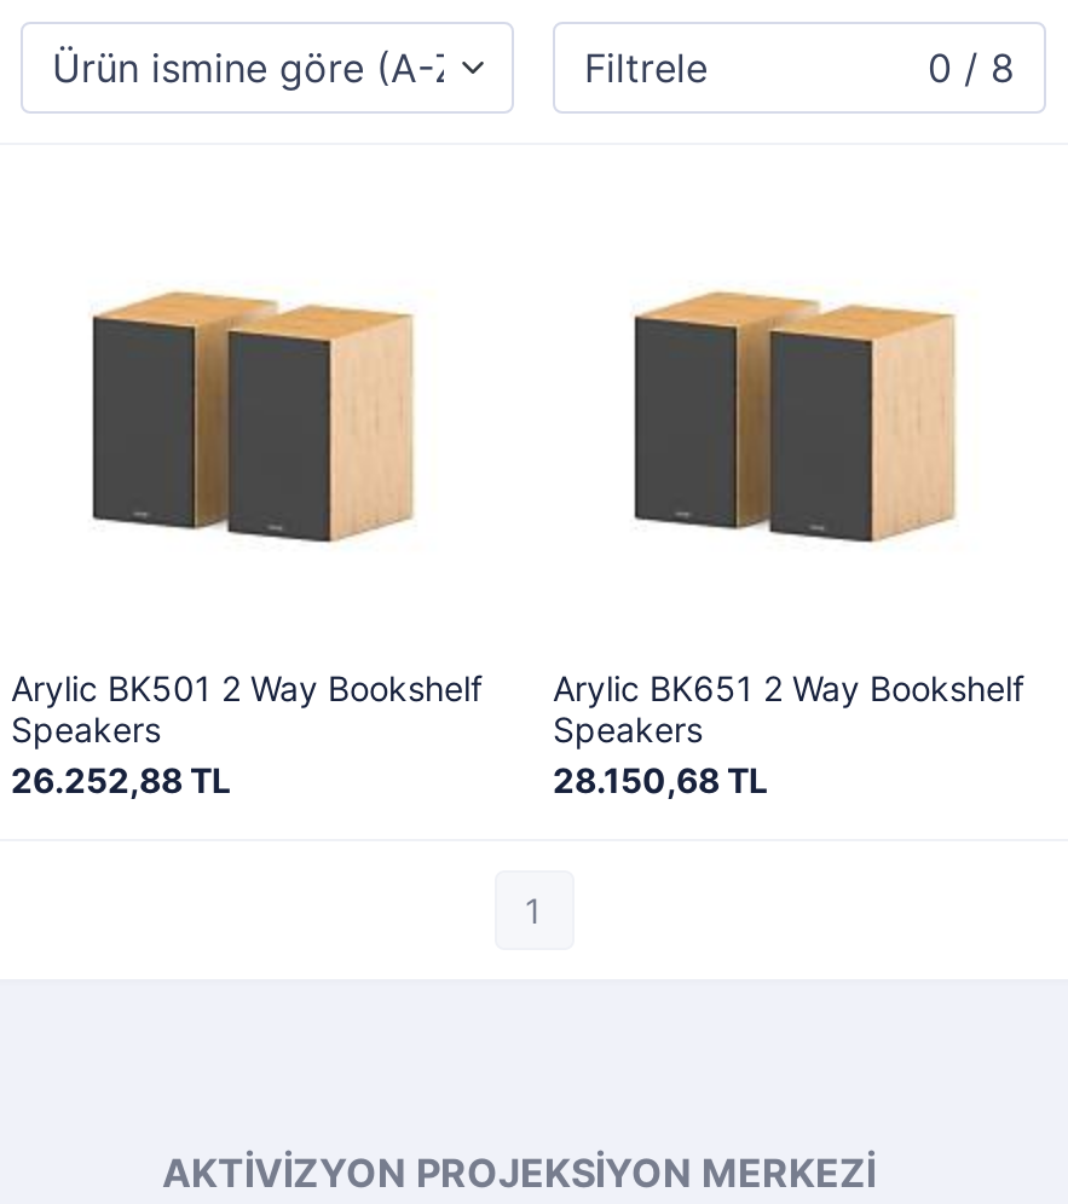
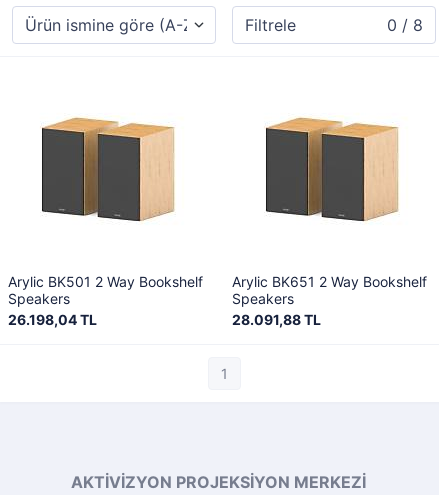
[11,759,231,800] 26.252,88 TL -> [8,311,97,328] 26.198,04 TL
[553,759,768,800] 28.150,68 TL -> [232,311,321,328] 28.091,88 TL

